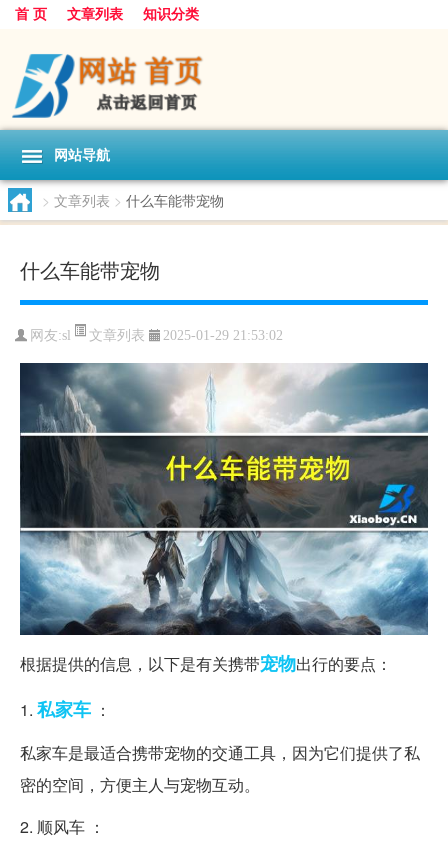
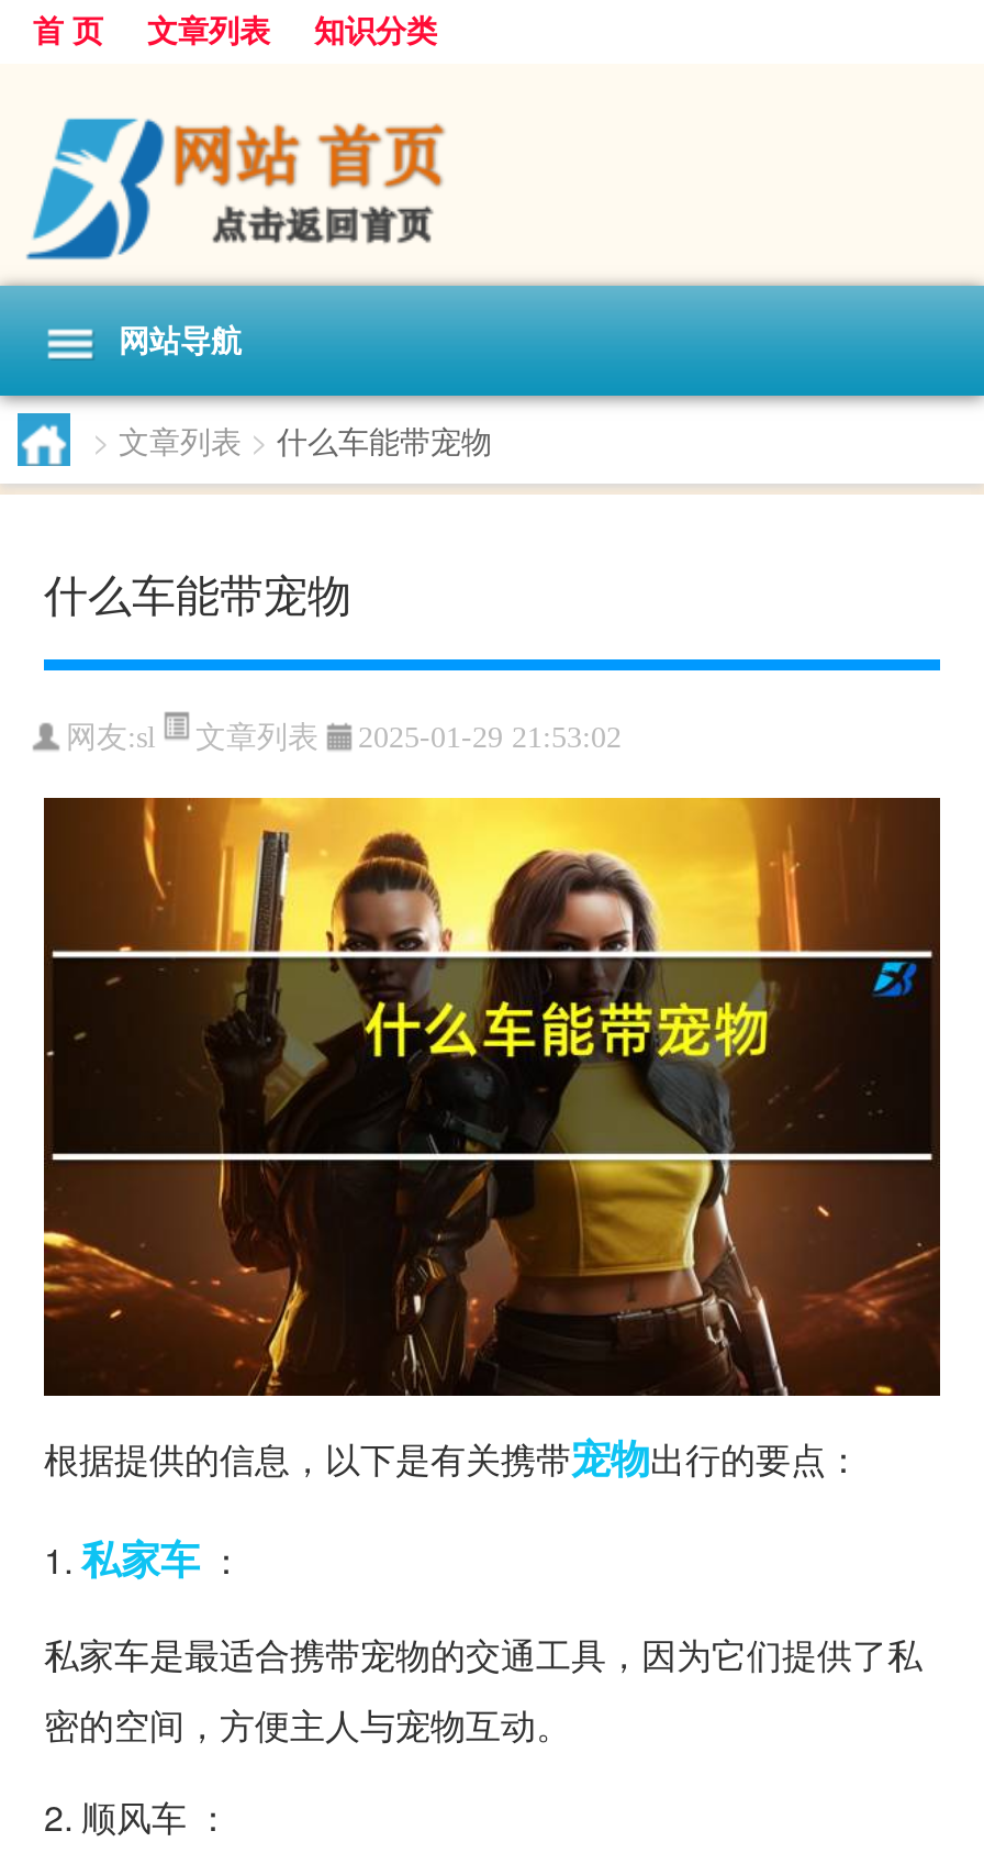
[19,362,429,636] [image] -> [42,796,942,1398] [image]

